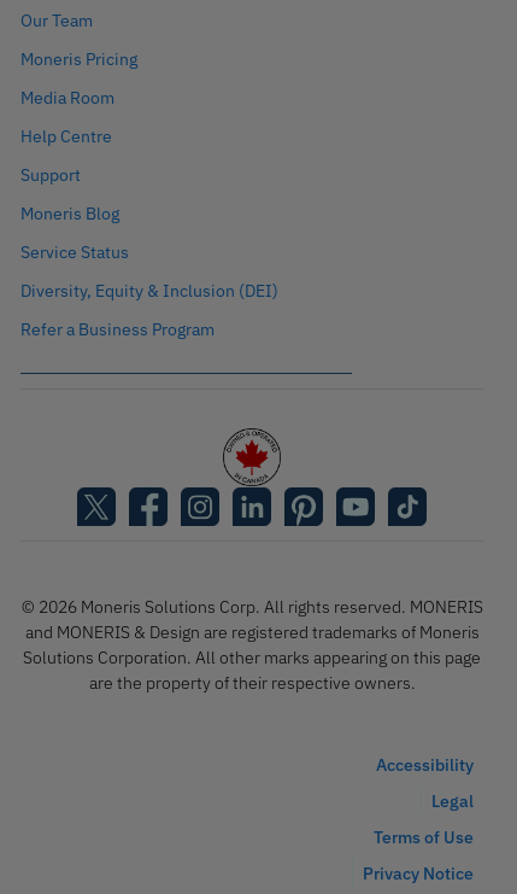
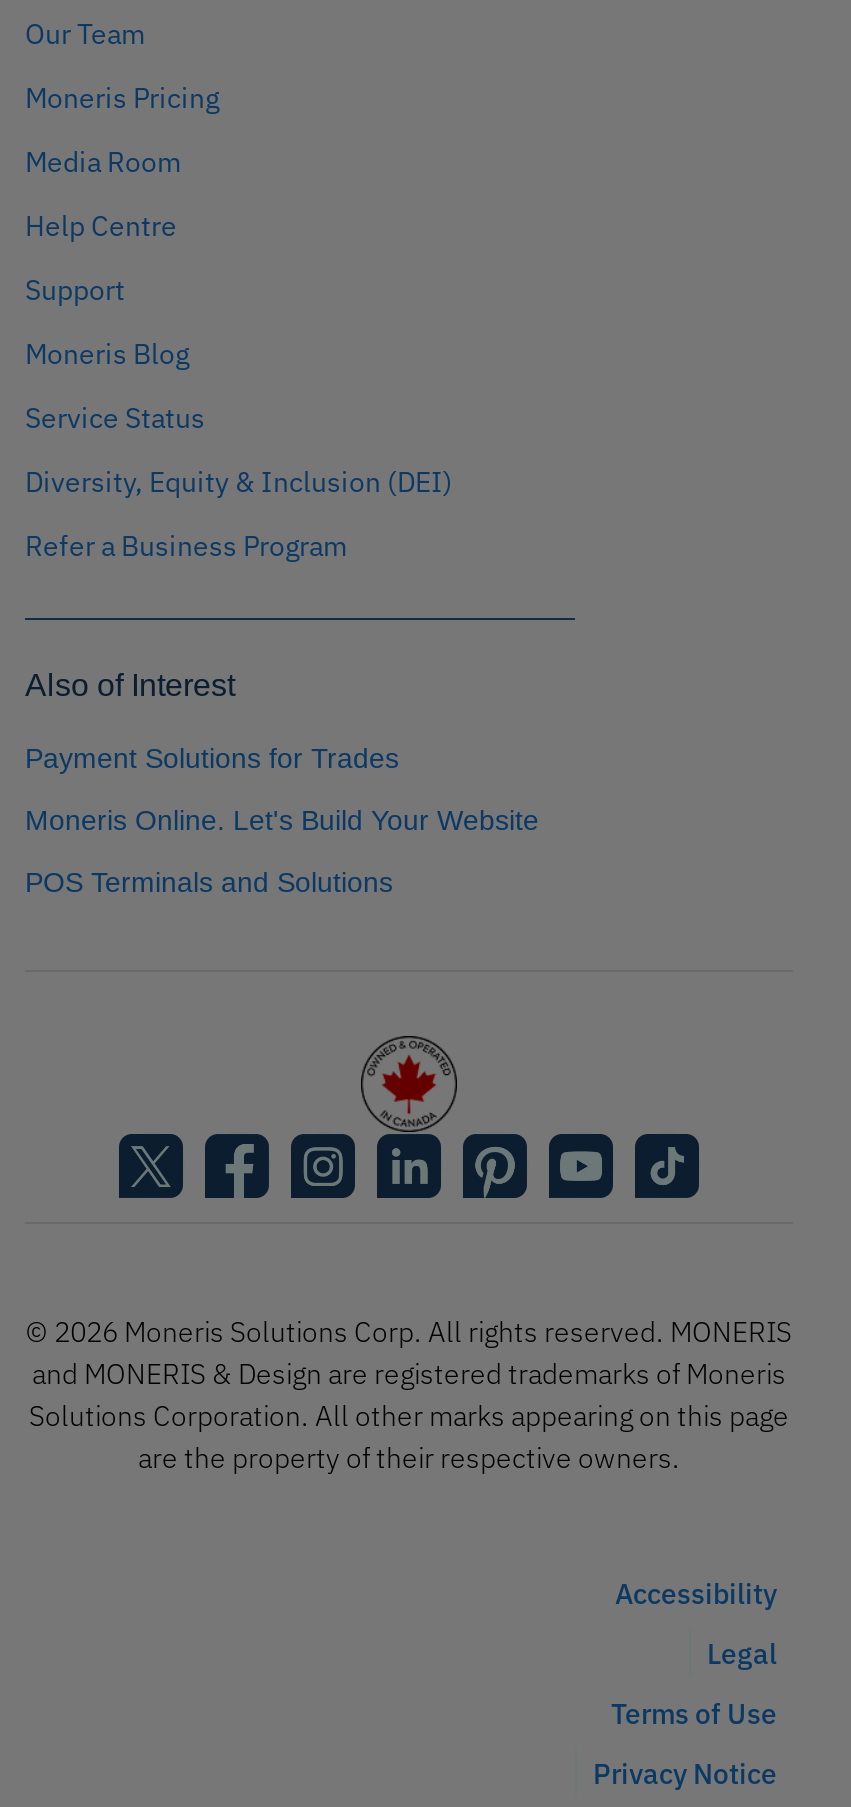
none -> [25,668,539,898] Also of Interest | Payment Solutions for Trades | Moneris Online. Let's Build Your Website | POS Terminals and Solutions

